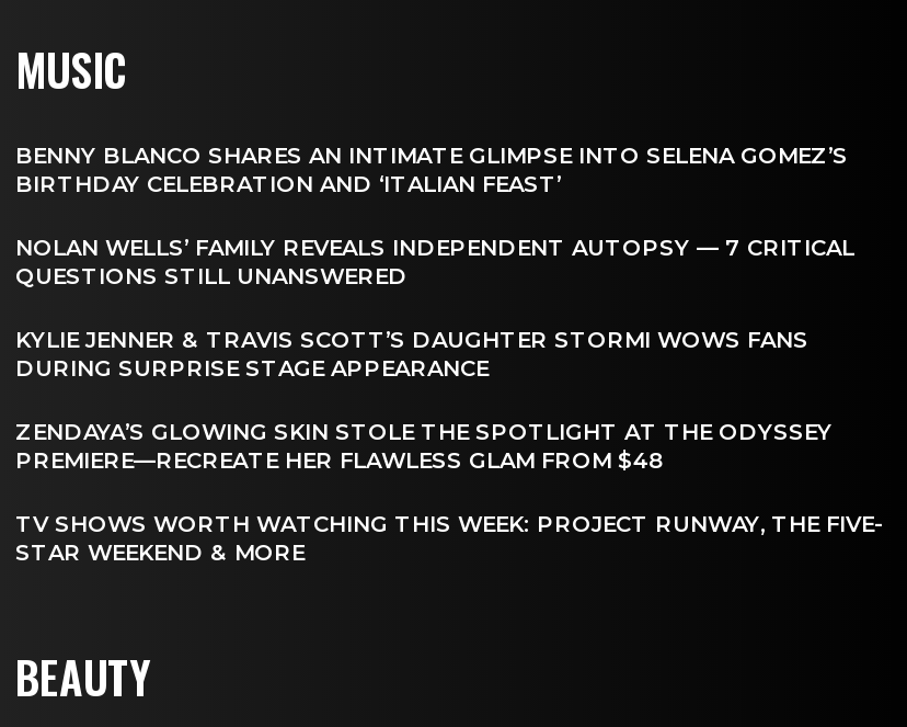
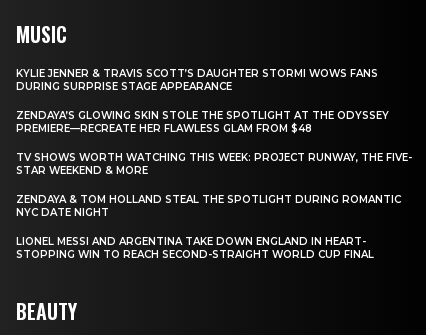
[15,142,854,291] BENNY BLANCO SHARES AN INTIMATE GLIMPSE INTO SELENA GOMEZ’S | BIRTHDAY CELEBRATION AND ‘ITALIAN FEAST’ | NOLAN WELLS’ FAMILY REVEALS INDEPENDENT AUTOPSY — 7 CRITICAL | QUESTIONS STILL UNANSWERED -> none
moved [15,327,883,568] -> [16,67,412,177]: KYLIE JENNER & TRAVIS SCOTT’S DAUGHTER STORMI WOWS FANS | DURING SURPRISE STAGE APPEARANCE | ZENDAYA’S GLOWING SKIN STOLE THE SPOTLIGHT AT THE ODYSSEY | PREMIERE—RECREATE HER FLAWLESS GLAM FROM $48 | TV SHOWS WORTH WATCHING THIS WEEK: PROJECT RUNWAY, THE FIVE- | STAR WEEKEND & MORE
none -> [16,193,401,261] ZENDAYA & TOM HOLLAND STEAL THE SPOTLIGHT DURING ROMANTIC | NYC DATE NIGHT | LIONEL MESSI AND ARGENTINA TAKE DOWN ENGLAND IN HEART- | STOPPING WIN TO REACH SECOND-STRAIGHT WORLD CUP FINAL

